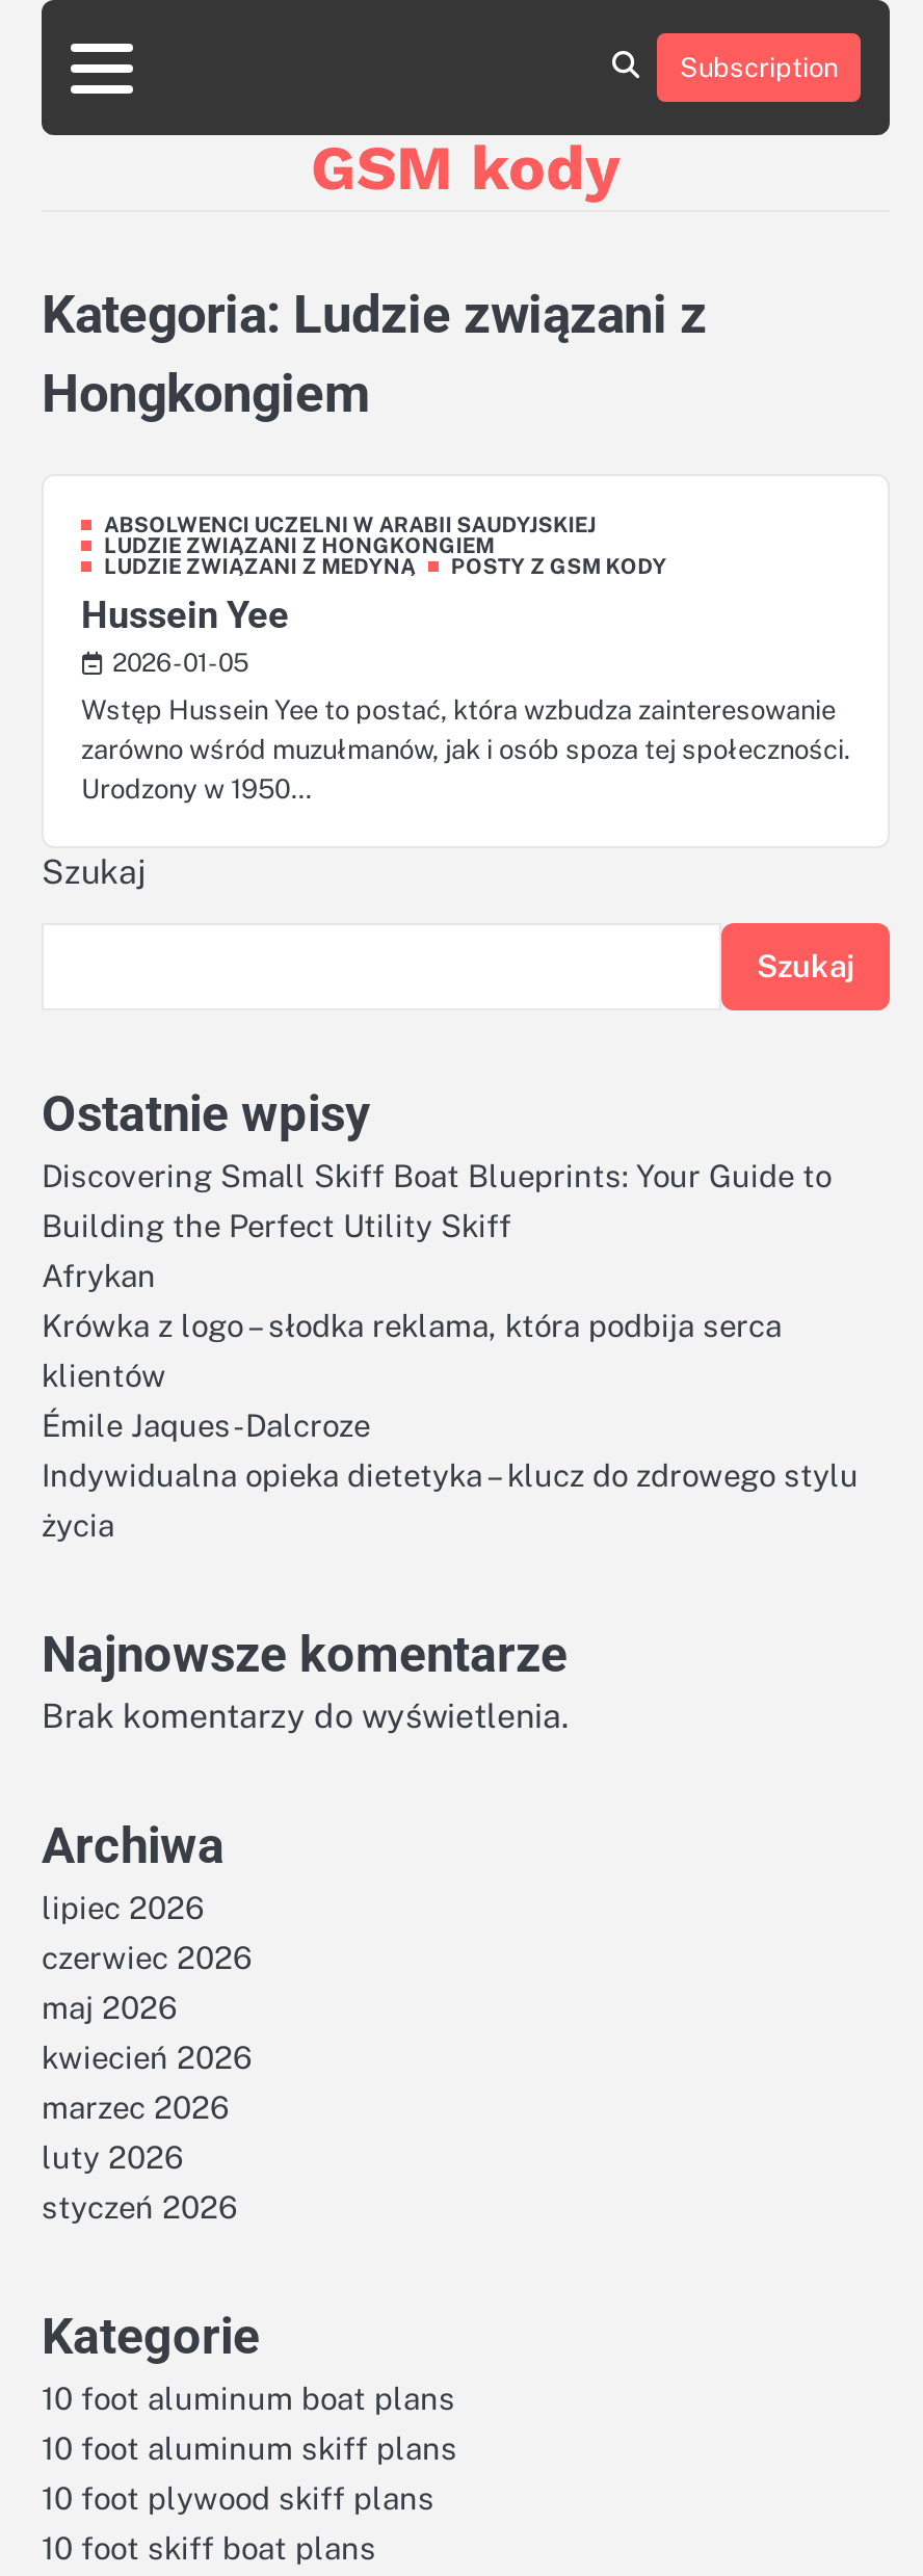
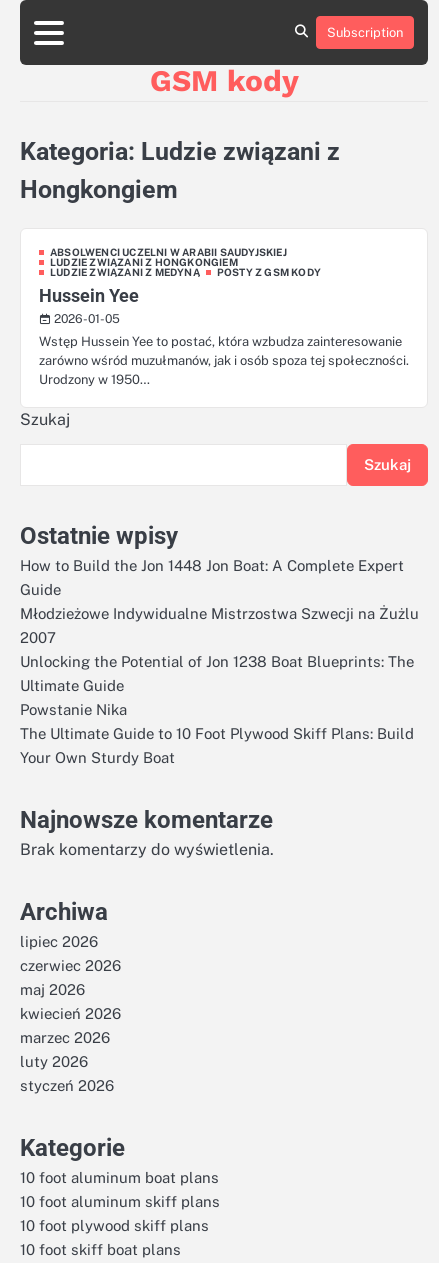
[42,1158,859,1543] Discovering Small Skiff Boat Blueprints: Your Guide to | Building the Perfect Utility Skiff | Afrykan | Krówka z logo – słodka reklama, która podbija serca | klientów | Émile Jaques-Dalcroze | Indywidualna opieka dietetyka – klucz do zdrowego stylu | życia -> [20,557,419,766] How to Build the Jon 1448 Jon Boat: A Complete Expert | Guide | Młodzieżowe Indywidualne Mistrzostwa Szwecji na Żużlu | 2007 | Unlocking the Potential of Jon 1238 Boat Blueprints: The | Ultimate Guide | Powstanie Nika | The Ultimate Guide to 10 Foot Plywood Skiff Plans: Build | Your Own Sturdy Boat

